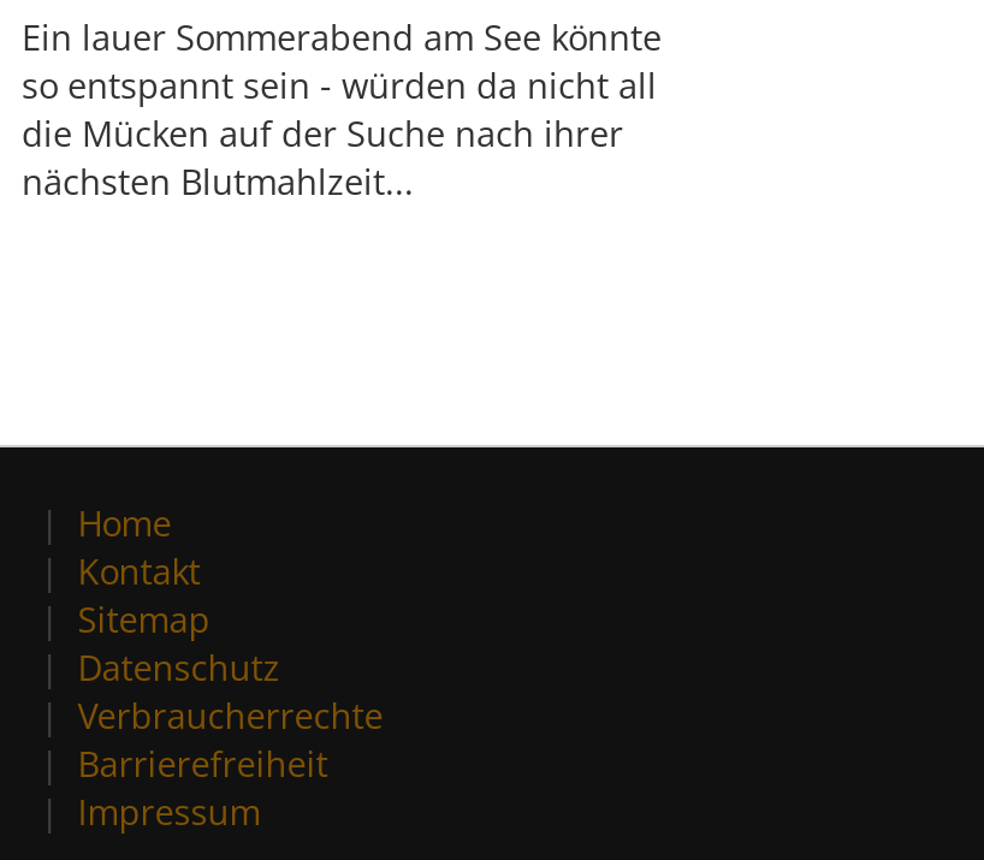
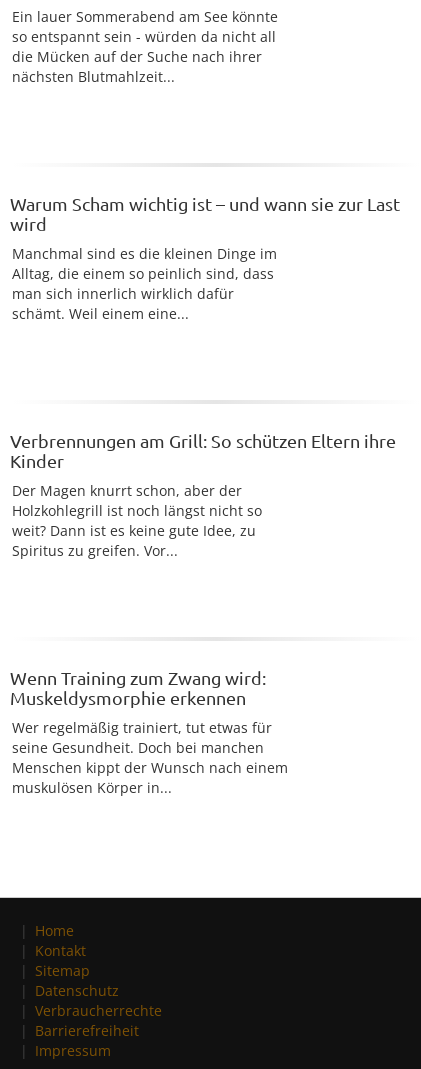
none -> [10,193,400,323] Warum Scham wichtig ist – und wann sie zur Last | wird | Manchmal sind es die kleinen Dinge im | Alltag, die einem so peinlich sind, dass | man sich innerlich wirklich dafür | schämt. Weil einem eine...
none -> [10,430,396,560] Verbrennungen am Grill: So schützen Eltern ihre | Kinder | Der Magen knurrt schon, aber der | Holzkohlegrill ist noch längst nicht so | weit? Dann ist es keine gute Idee, zu | Spiritus zu greifen. Vor...
none -> [10,667,288,797] Wenn Training zum Zwang wird: | Muskeldysmorphie erkennen | Wer regelmäßig trainiert, tut etwas für | seine Gesundheit. Doch bei manchen | Menschen kippt der Wunsch nach einem | muskulösen Körper in...

